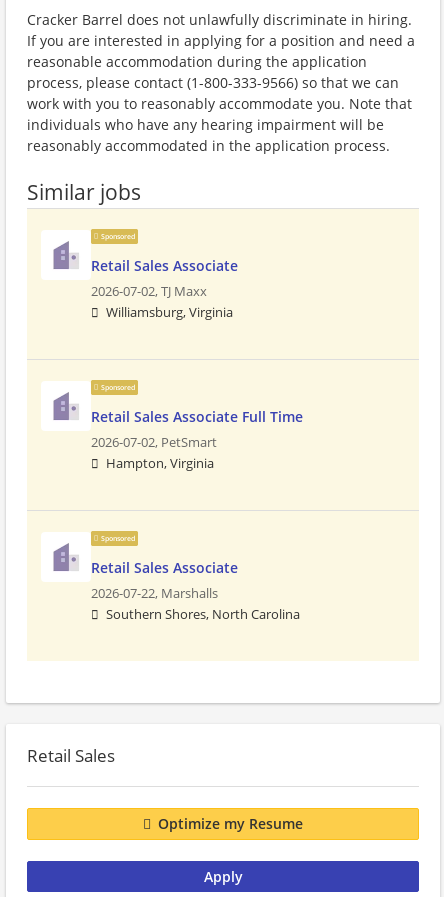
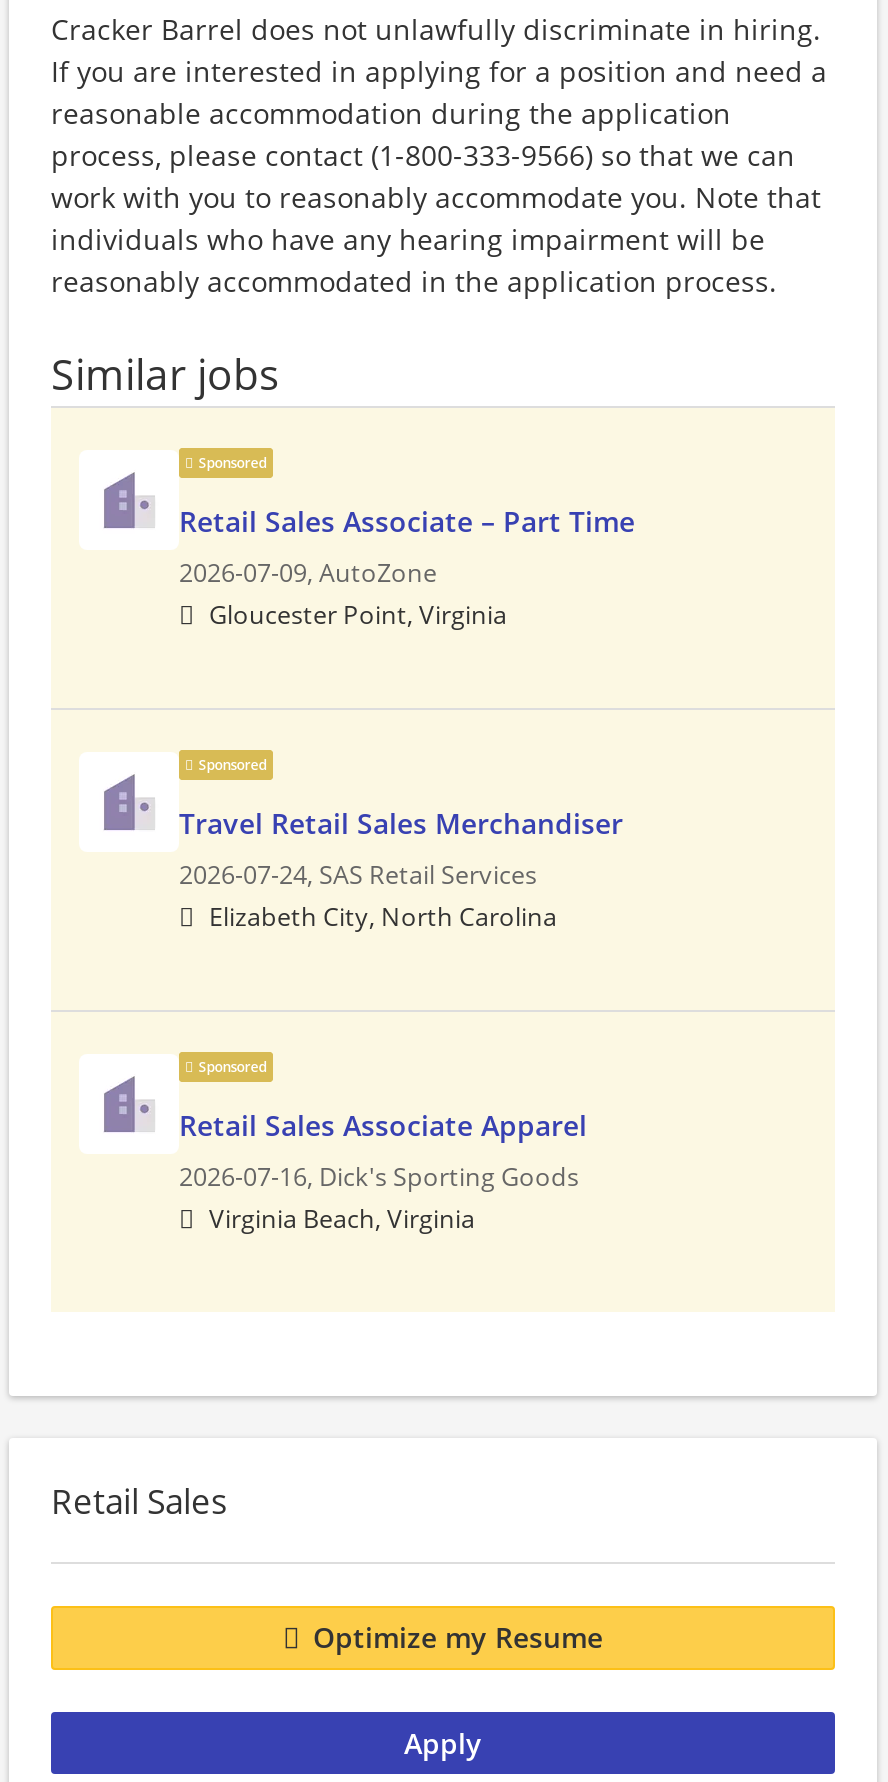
[91,256,238,321] Retail Sales Associate | 2026-07-02, TJ Maxx | Williamsburg, Virginia -> [179,502,635,632] Retail Sales Associate – Part Time | 2026-07-09, AutoZone | Gloucester Point, Virginia
[91,407,303,472] Retail Sales Associate Full Time | 2026-07-02, PetSmart | Hampton, Virginia -> [179,804,623,934] Travel Retail Sales Merchandiser | 2026-07-24, SAS Retail Services | Elizabeth City, North Carolina
[91,558,300,623] Retail Sales Associate | 2026-07-22, Marshalls | Southern Shores, North Carolina -> [179,1106,587,1236] Retail Sales Associate Apparel | 2026-07-16, Dick's Sporting Goods | Virginia Beach, Virginia

